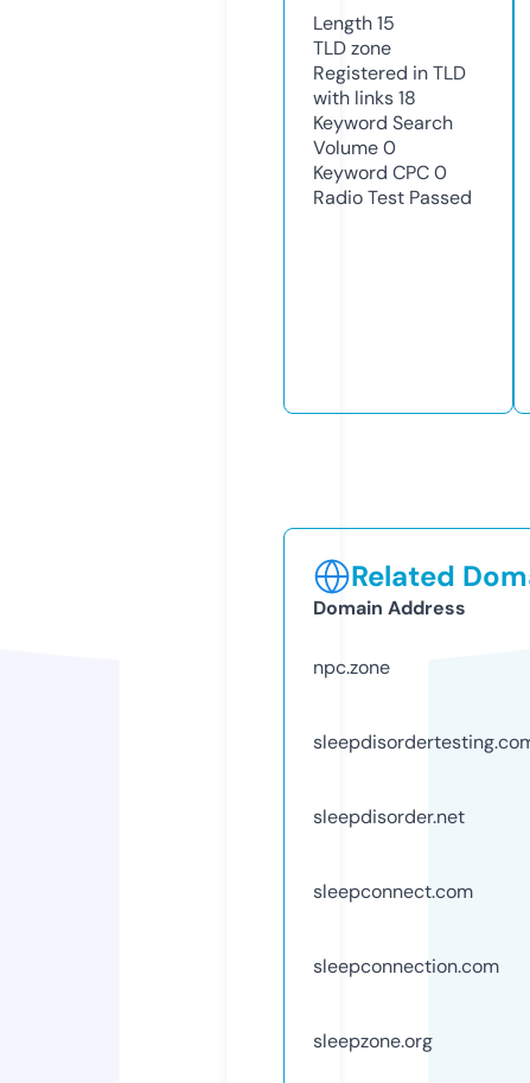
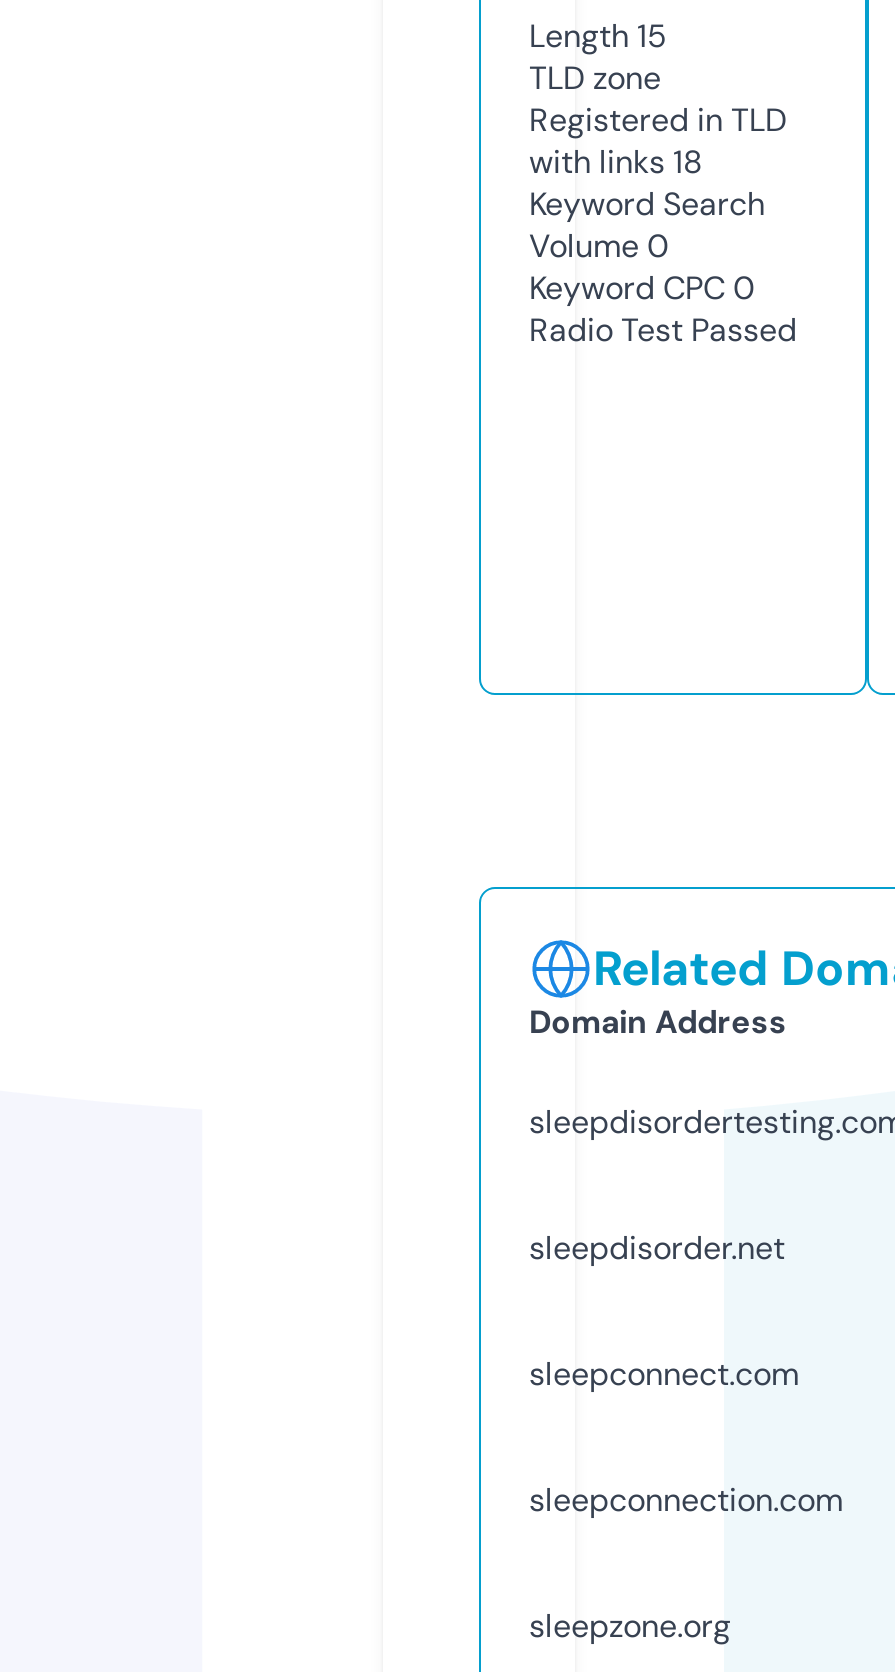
[313,655,390,679] npc.zone -> none

